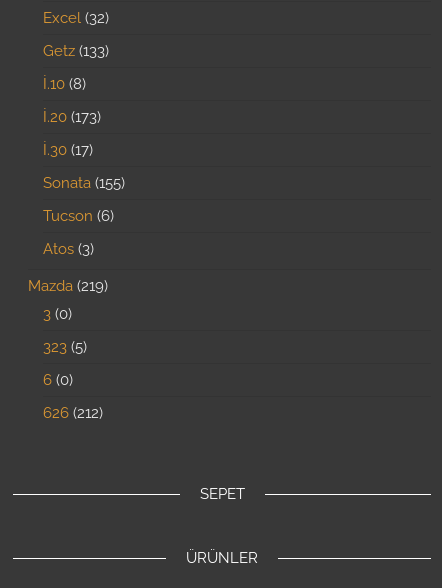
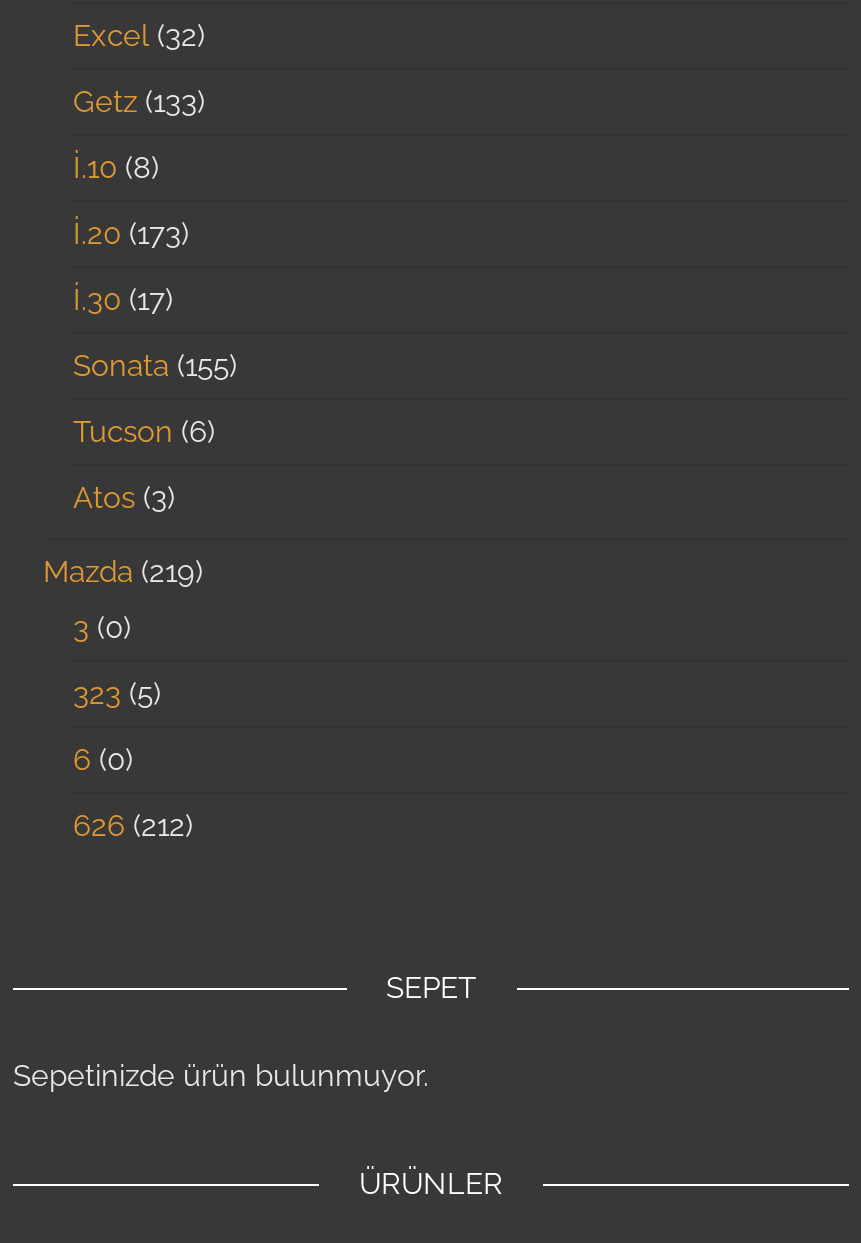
none -> [13,1059,429,1095] Sepetinizde ürün bulunmuyor.

